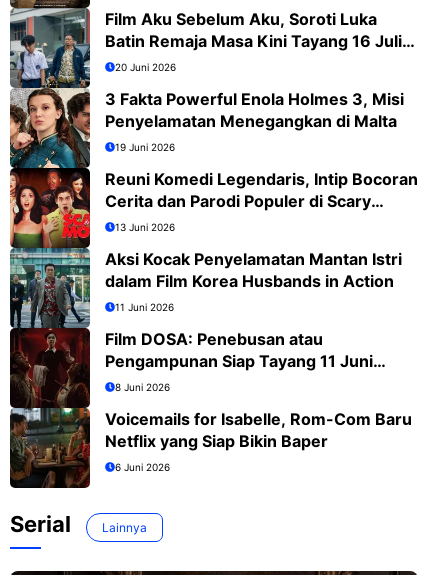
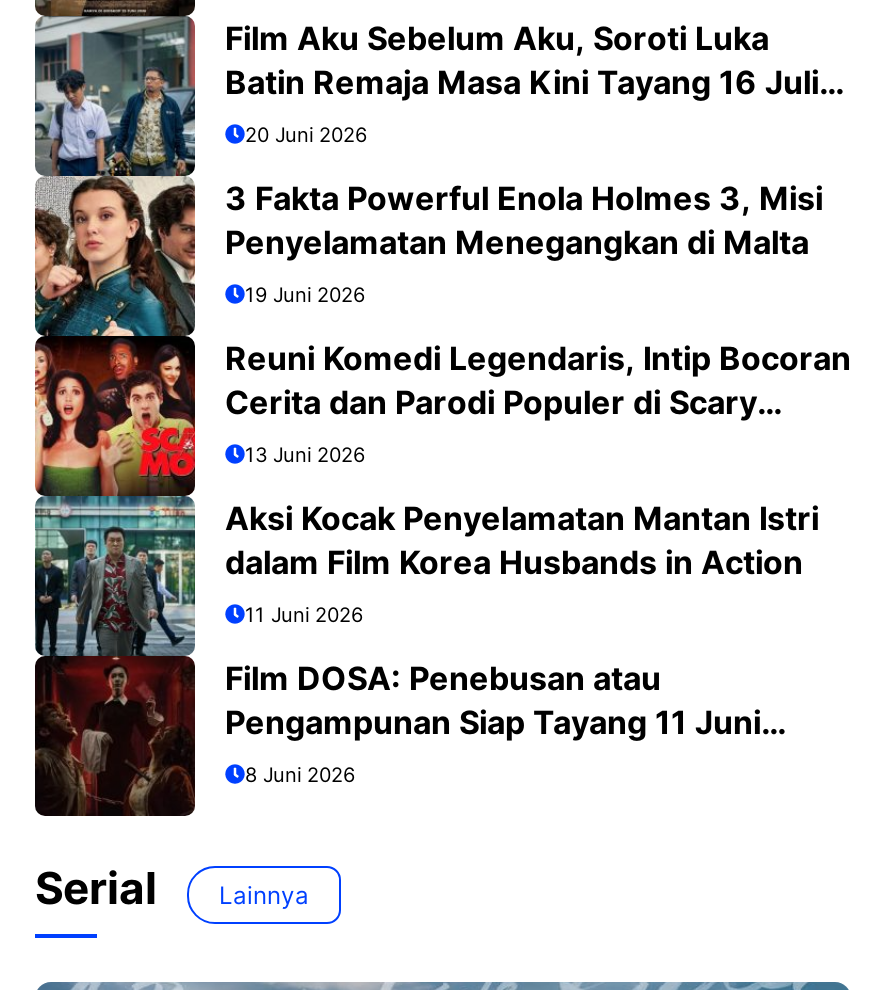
[10,408,412,488] [image] | Voicemails for Isabelle, Rom-Com Baru | Netflix yang Siap Bikin Baper | 6 Juni 2026 -> none

